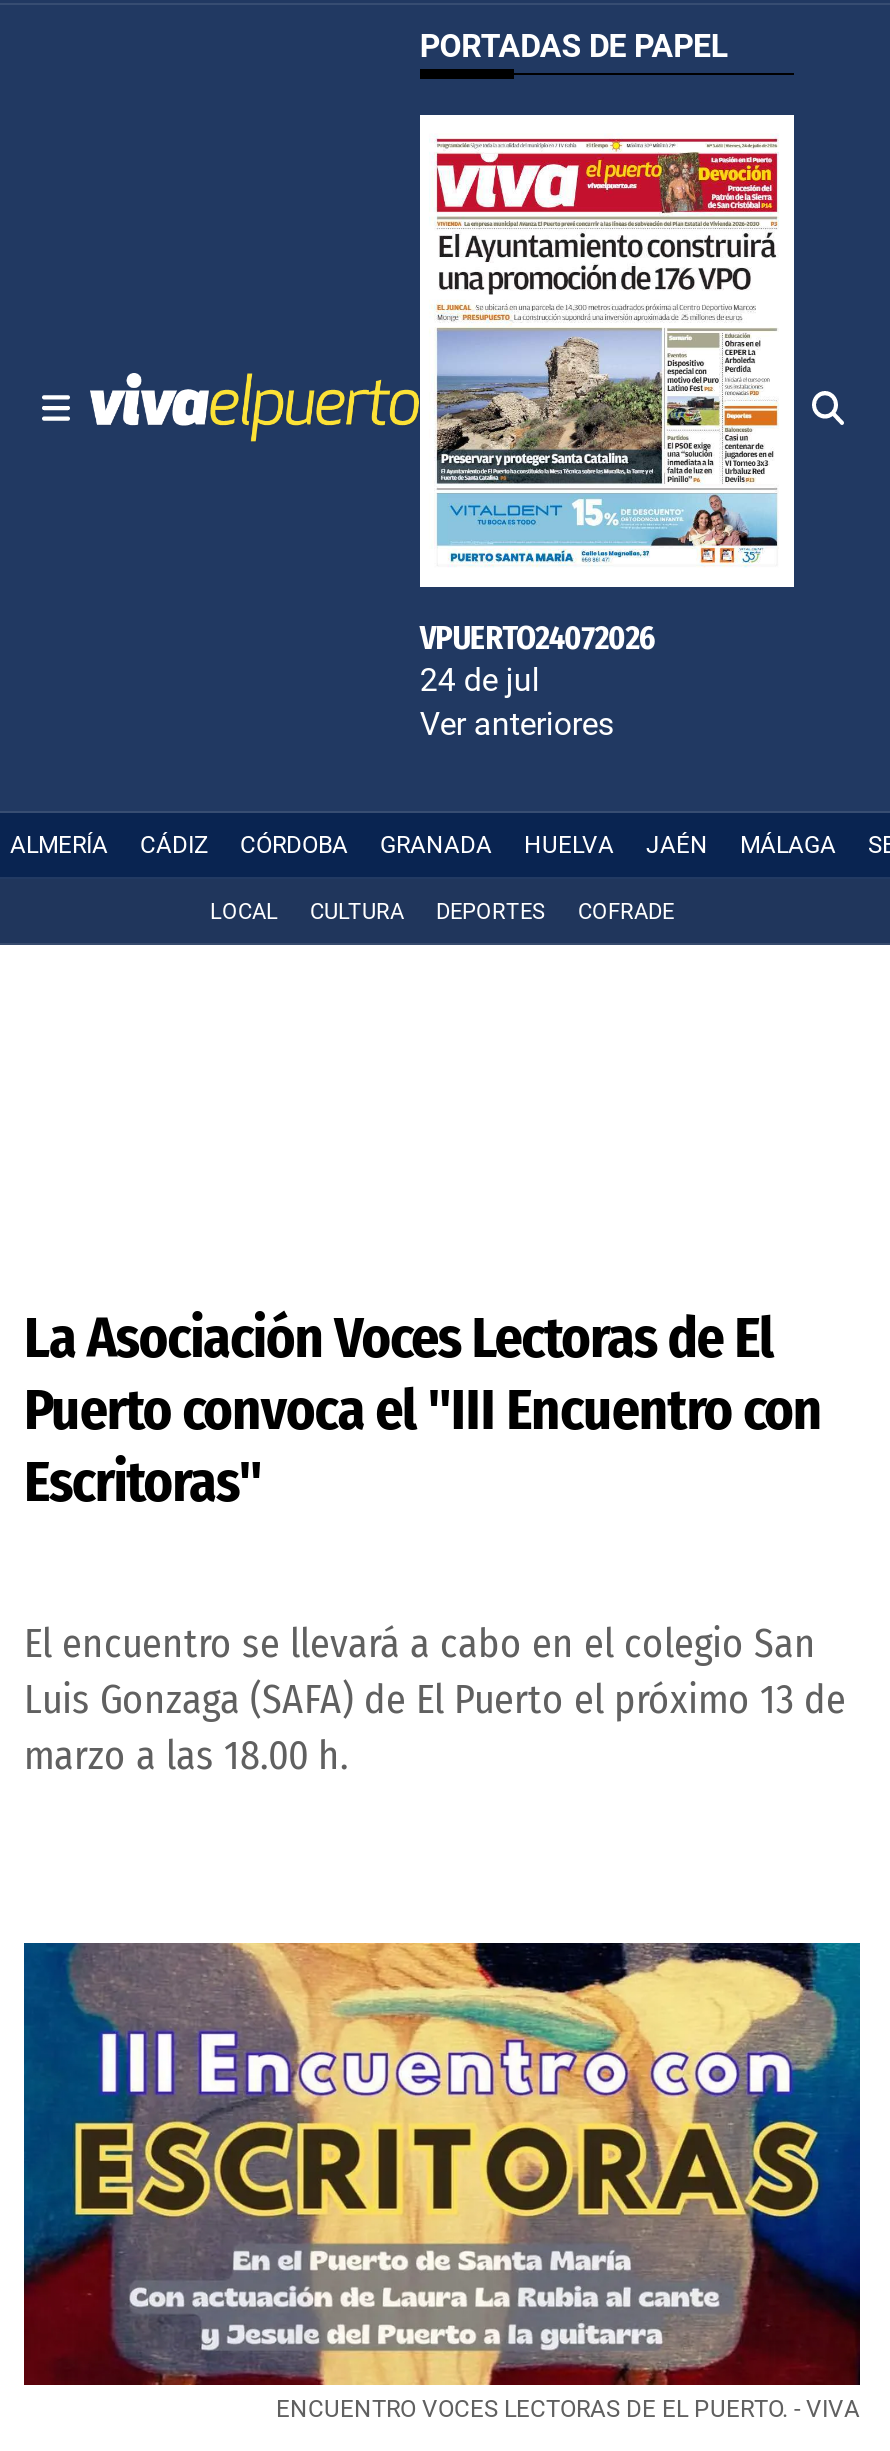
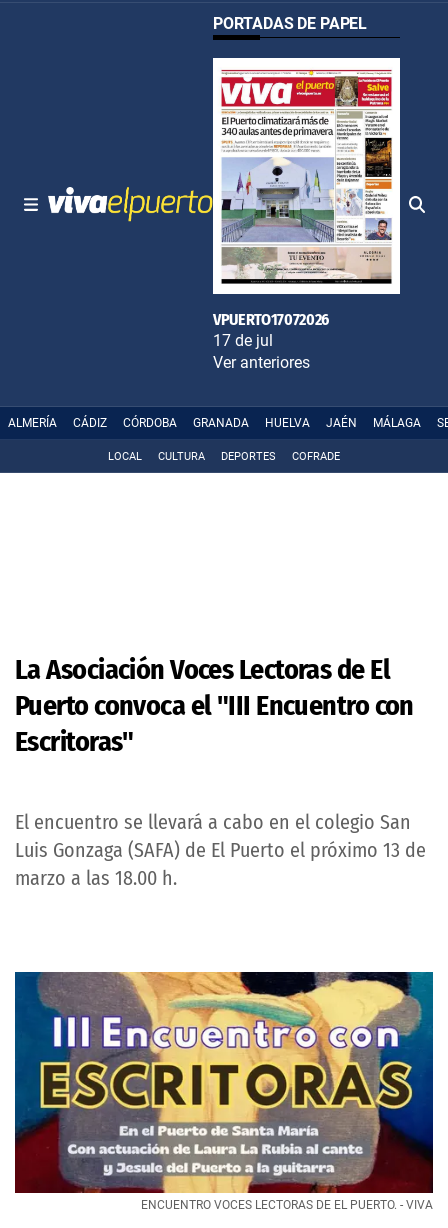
[420,153,780,699] [image] | VPUERTO24072026 | 24 de jul -> [213,76,393,350] [image] | VPUERTO17072026 | 17 de jul

